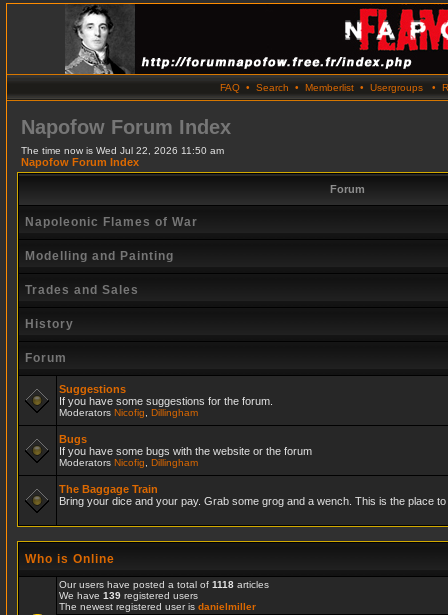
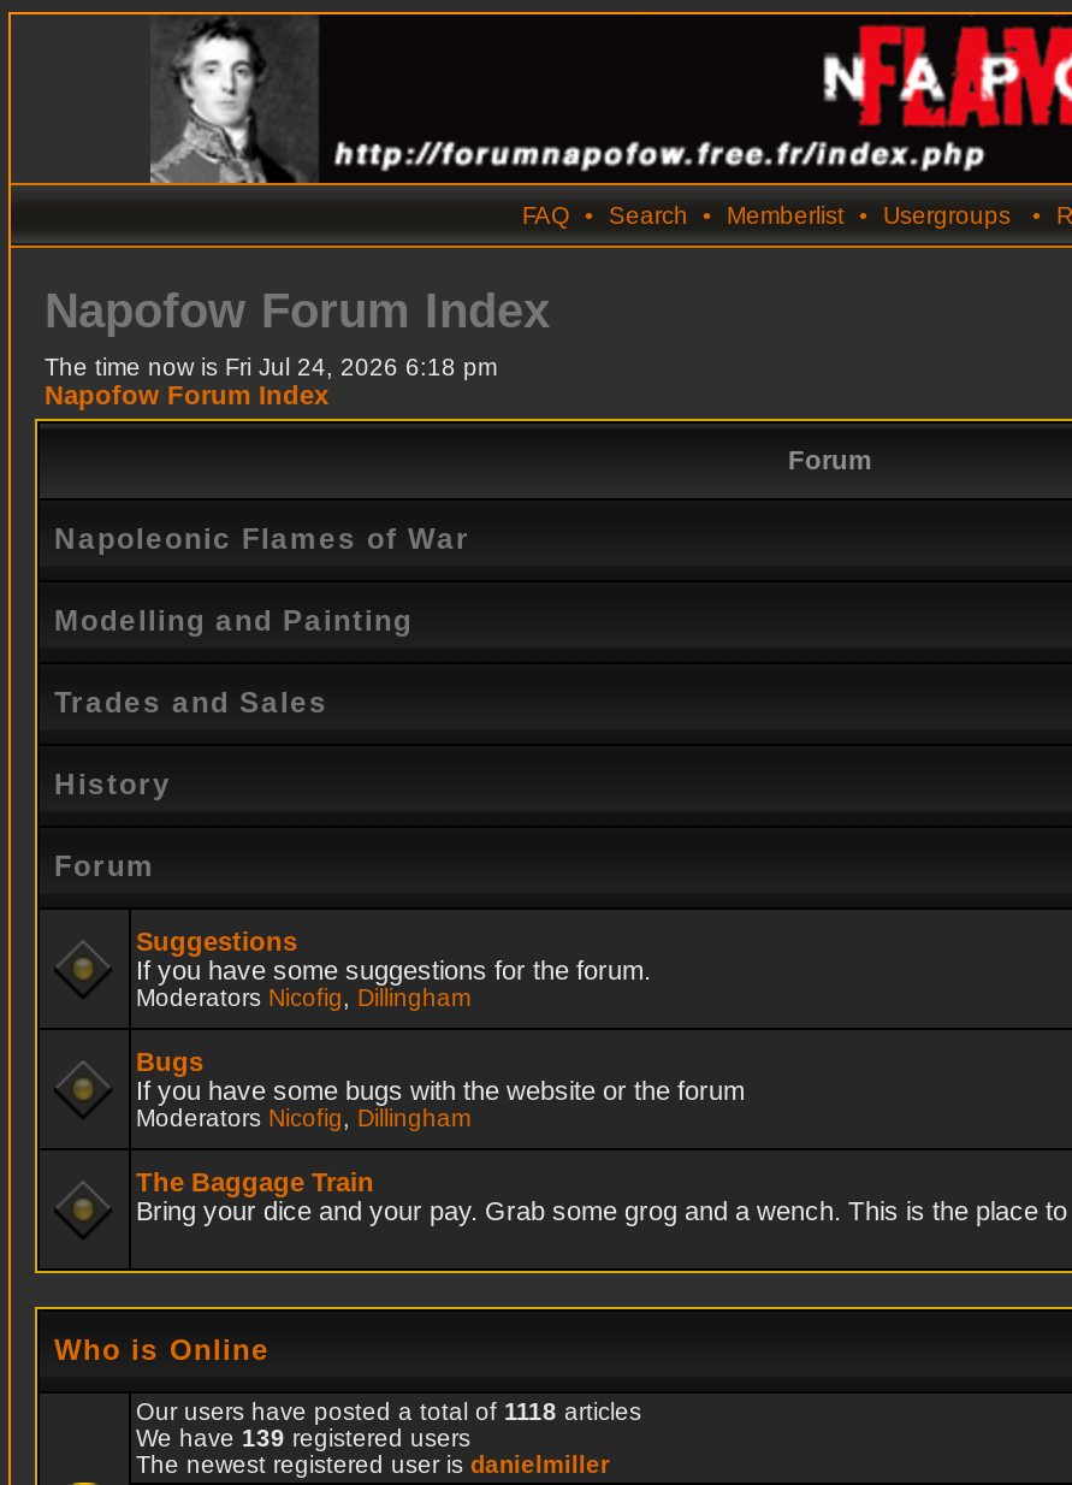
[21,145,224,156] The time now is Wed Jul 22, 2026 11:50 am -> [45,354,497,380] The time now is Fri Jul 24, 2026 6:18 pm

